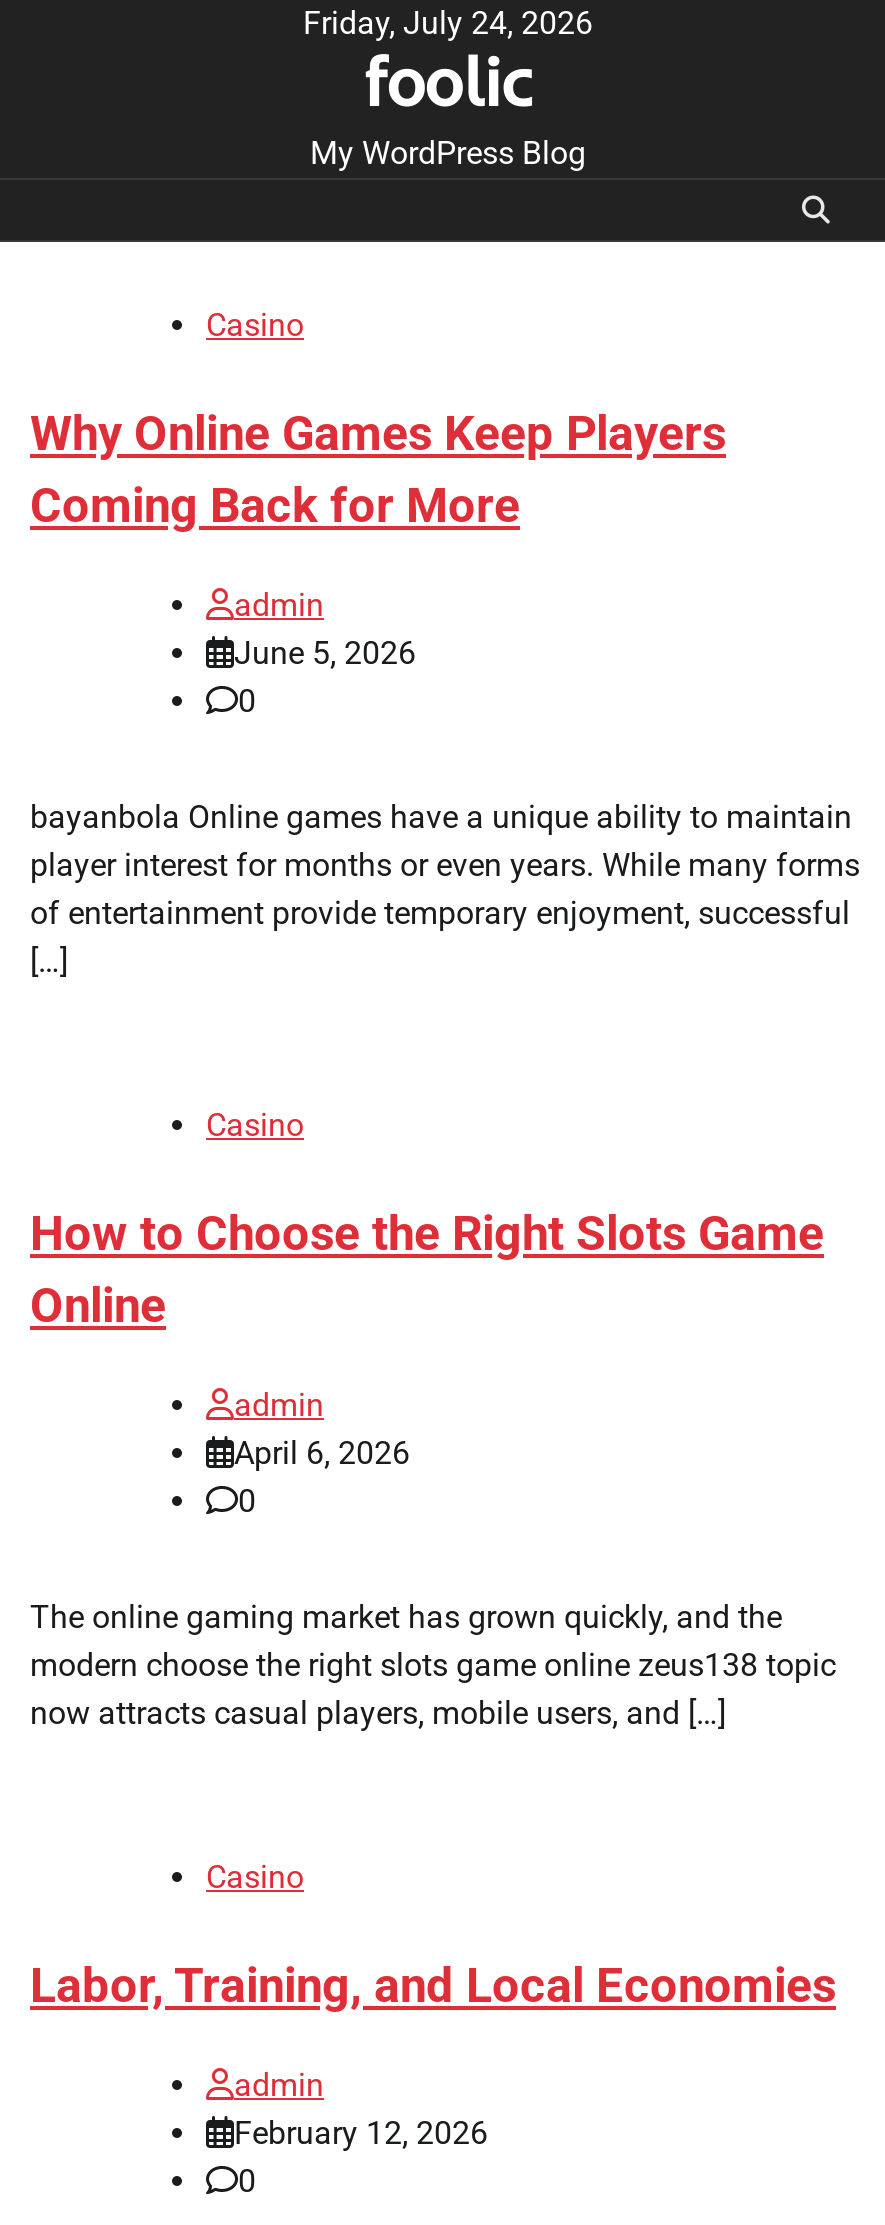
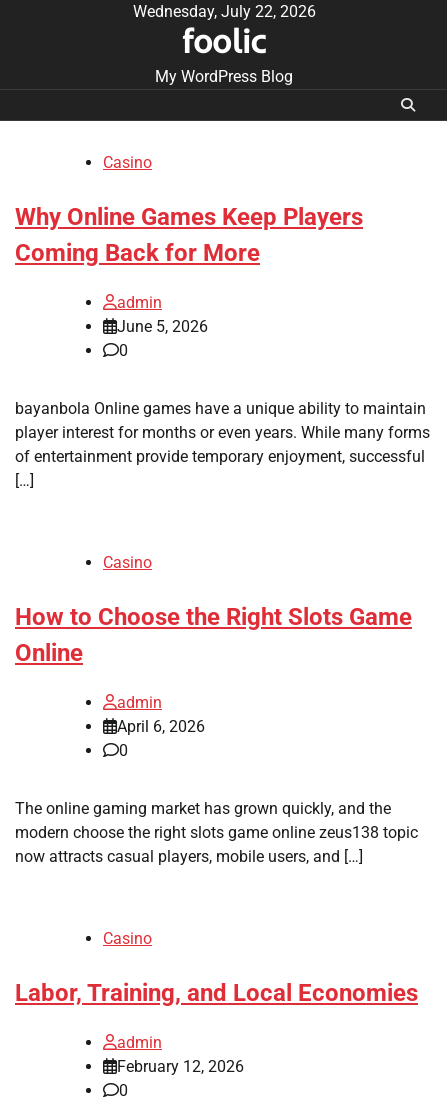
[303,4,593,42] Friday, July 24, 2026 -> [132,2,315,21] Wednesday, July 22, 2026

